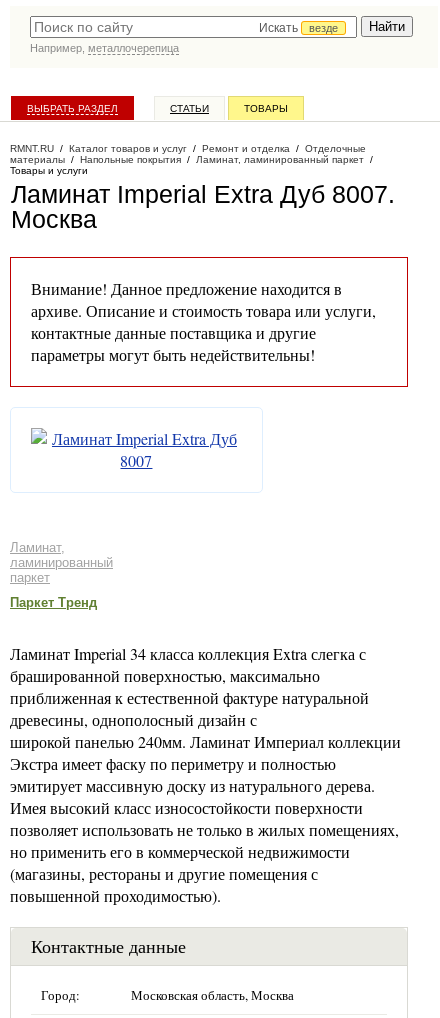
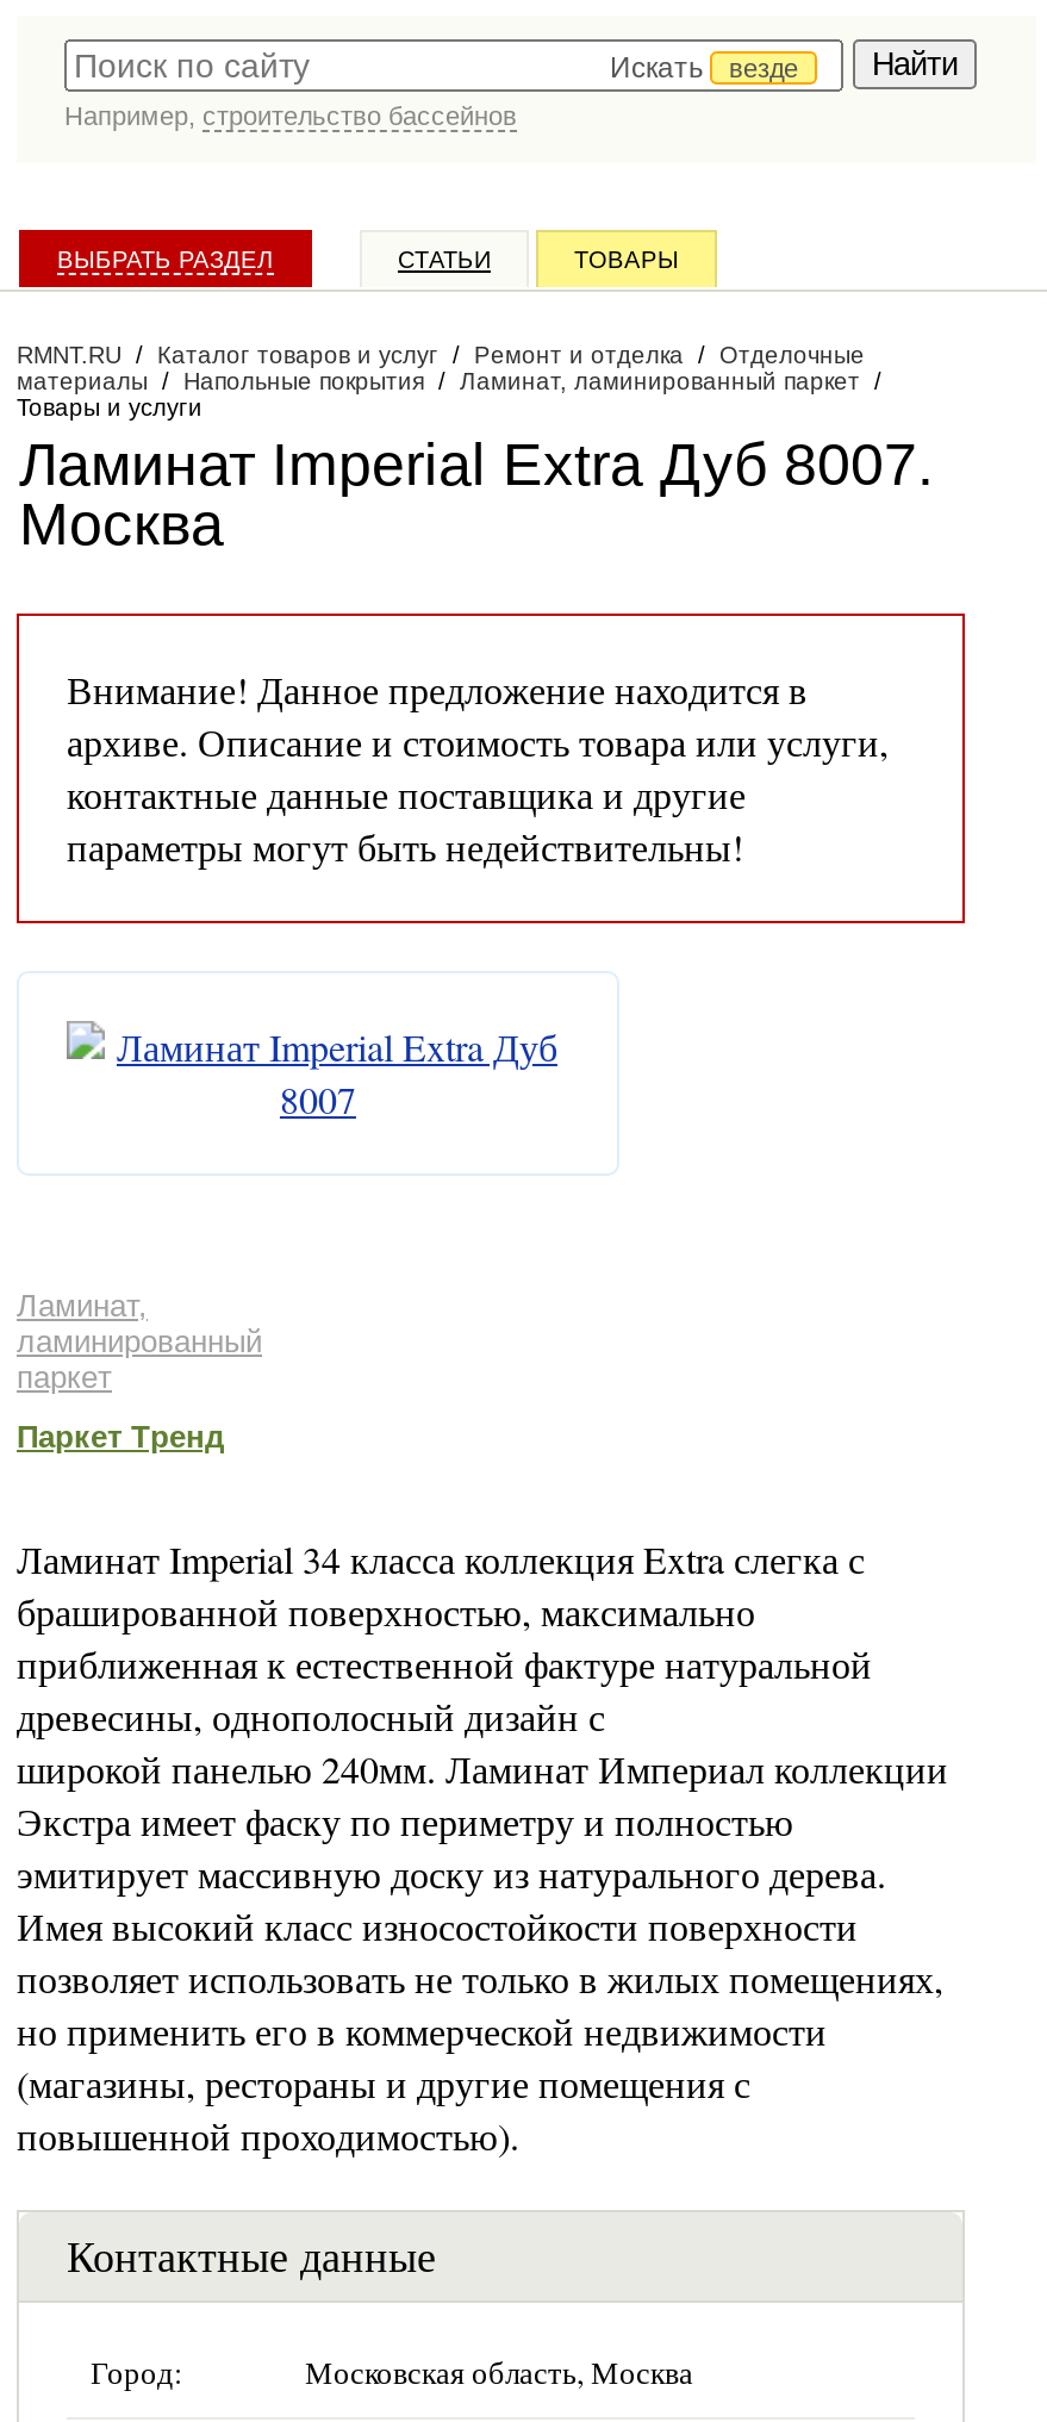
[30,42,179,54] Например, металлочерепица -> [64,101,517,130] Например, строительство бассейнов

